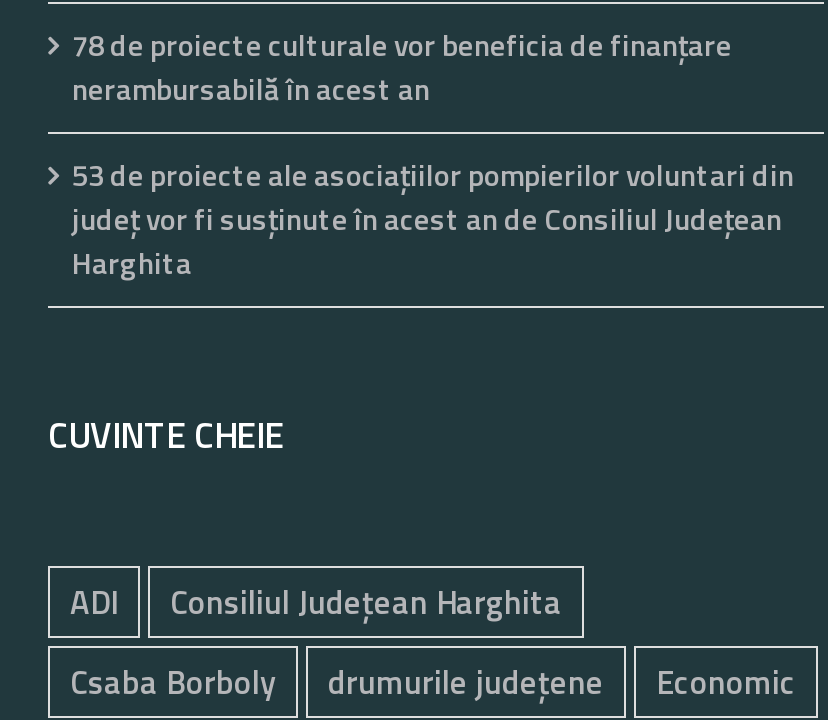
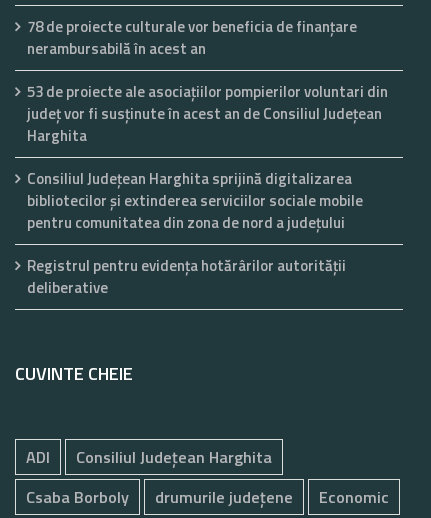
none -> [27,167,363,299] Consiliul Județean Harghita sprijină digitalizarea | bibliotecilor și extinderea serviciilor sociale mobile | pentru comunitatea din zona de nord a județului | Registrul pentru evidenţa hotărârilor autorităţii | deliberative

